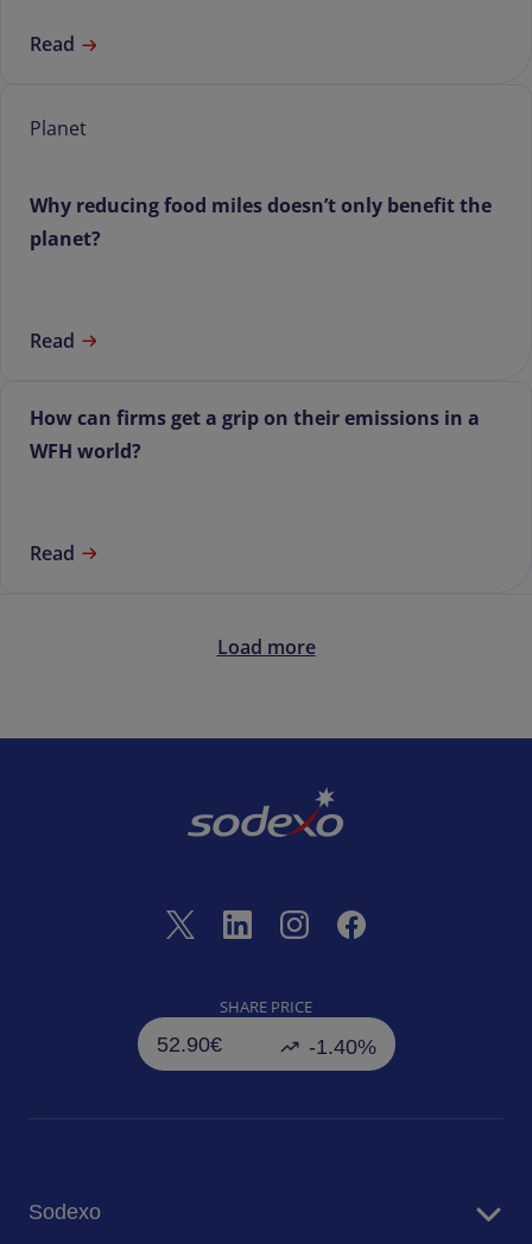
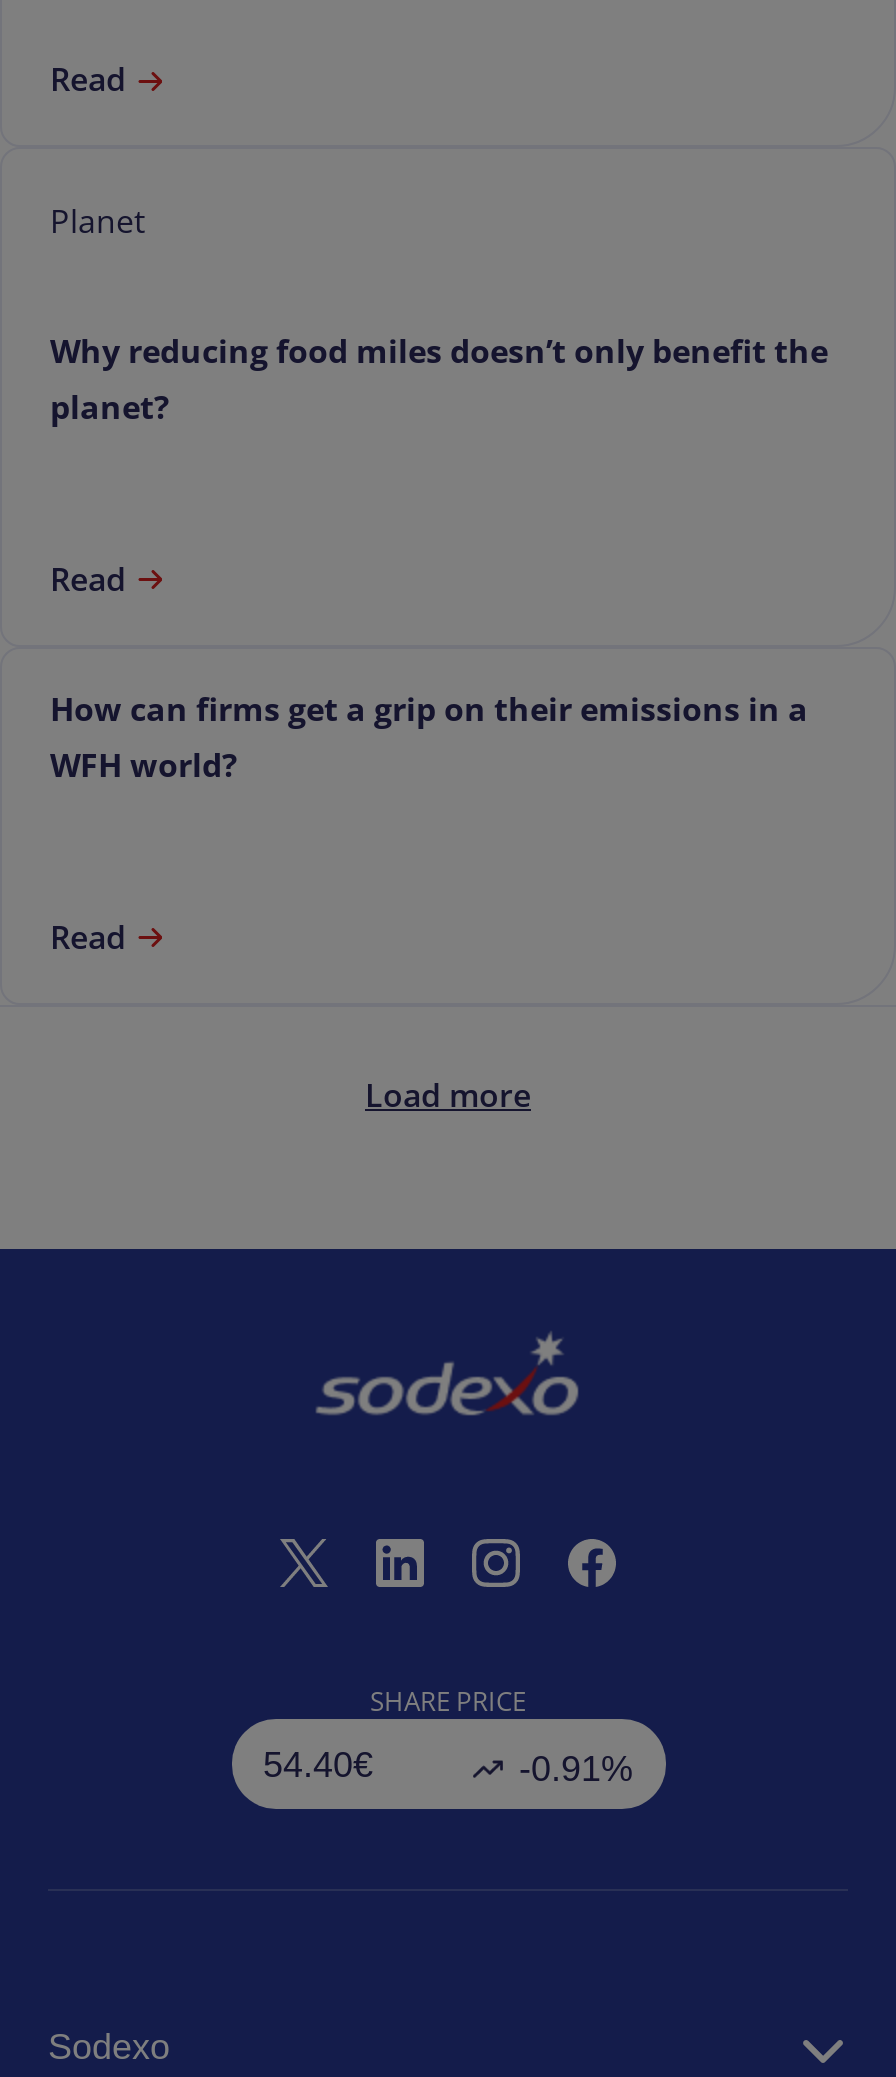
[156,1032,221,1056] 52.90€ -> [263,1745,373,1785] 54.40€
[308,1035,376,1059] -1.40% -> [519,1749,633,1789] -0.91%

